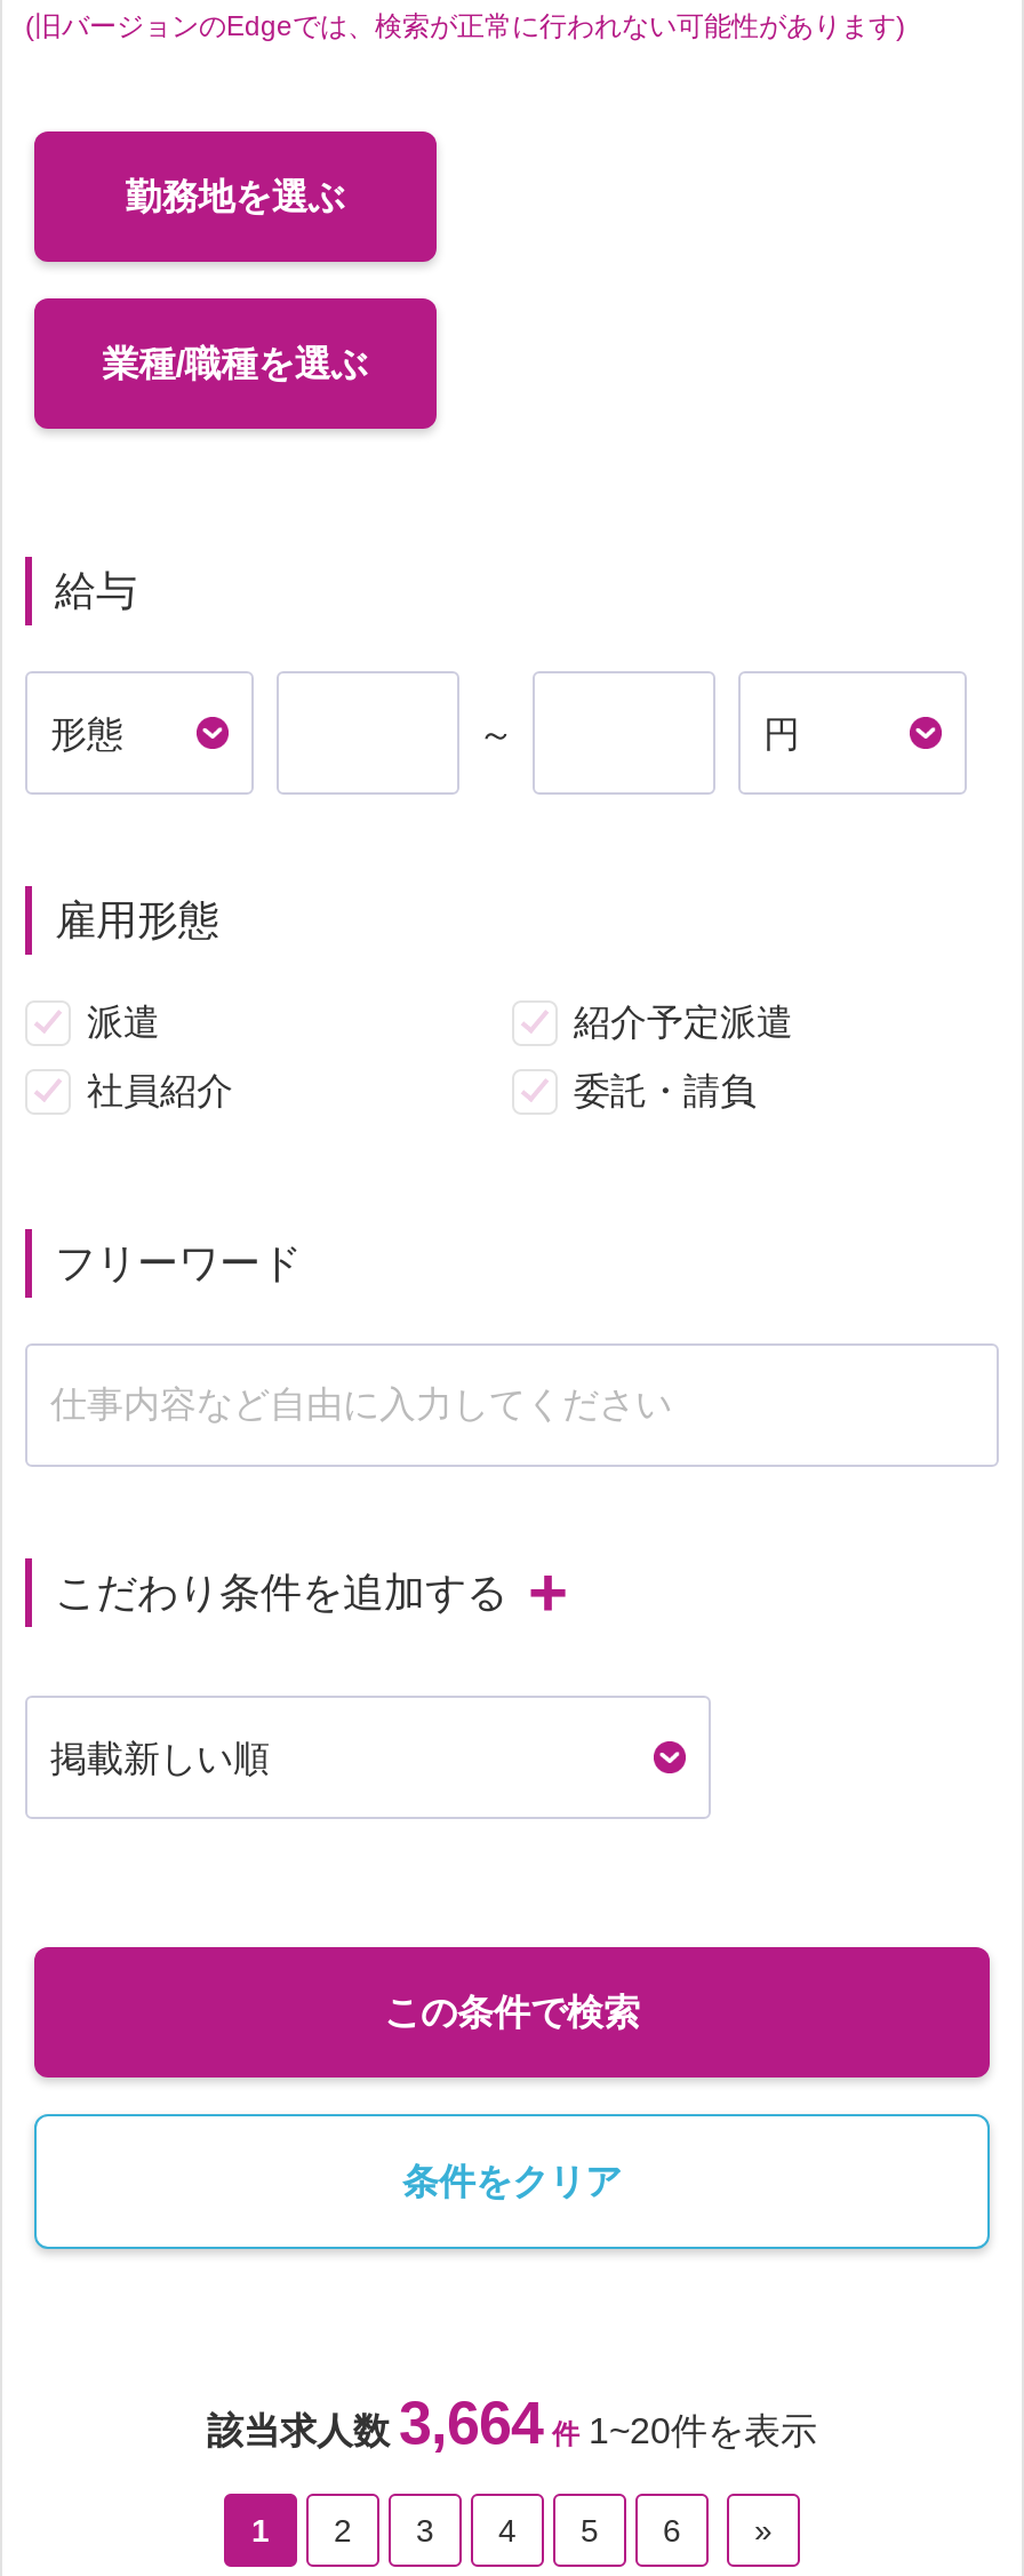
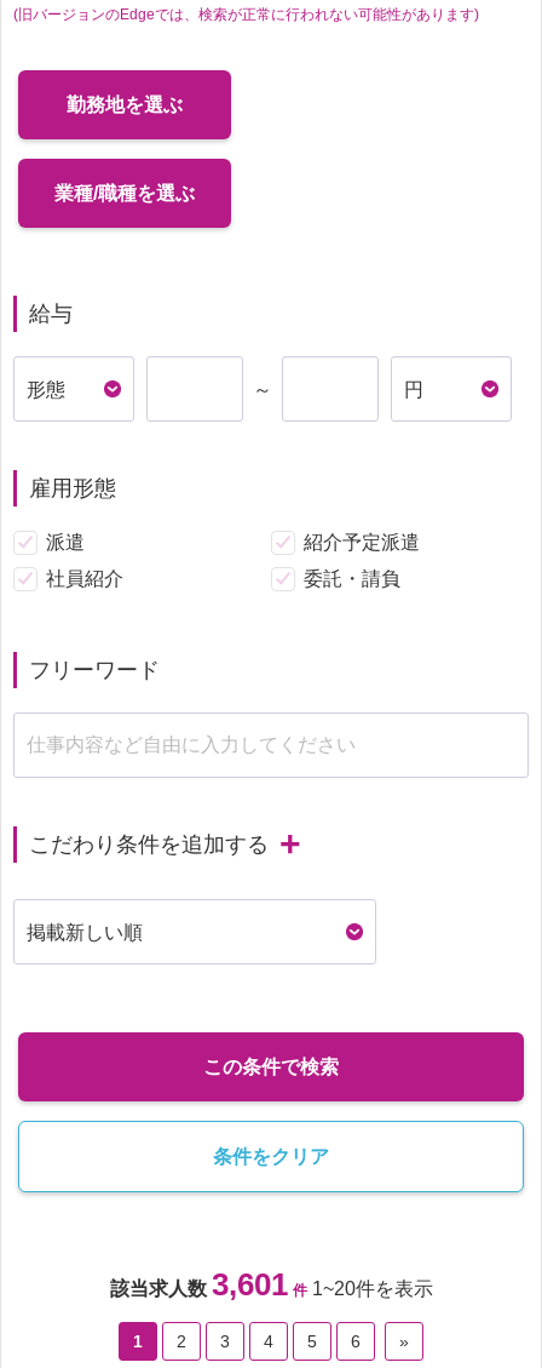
[207,2388,817,2457] 該当求人数3,664 件 1~20件を表示 -> [109,1266,433,1303] 該当求人数3,601 件 1~20件を表示

